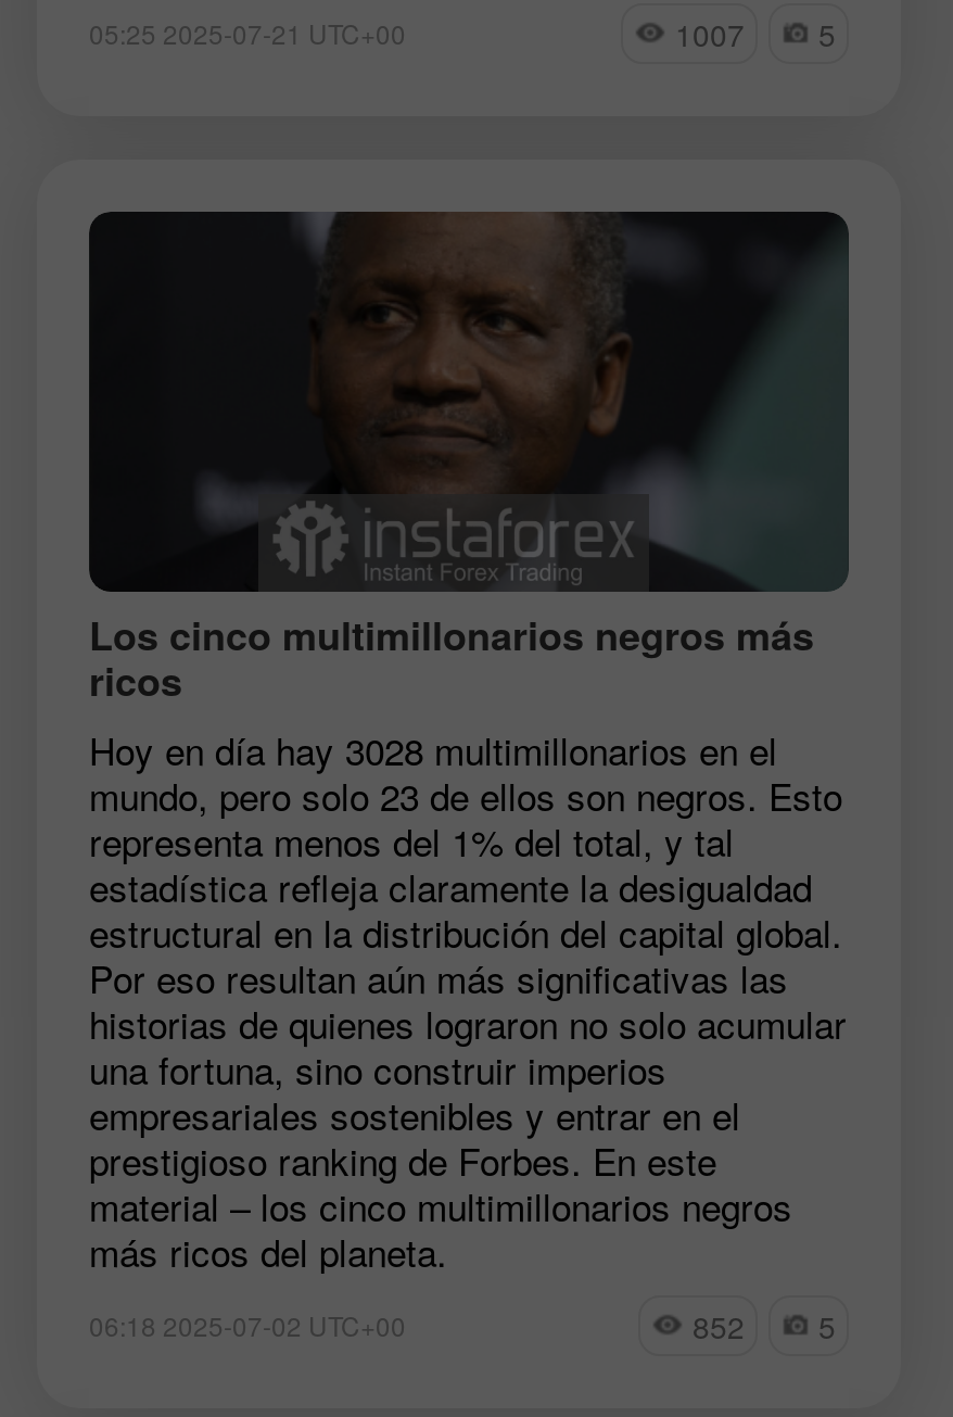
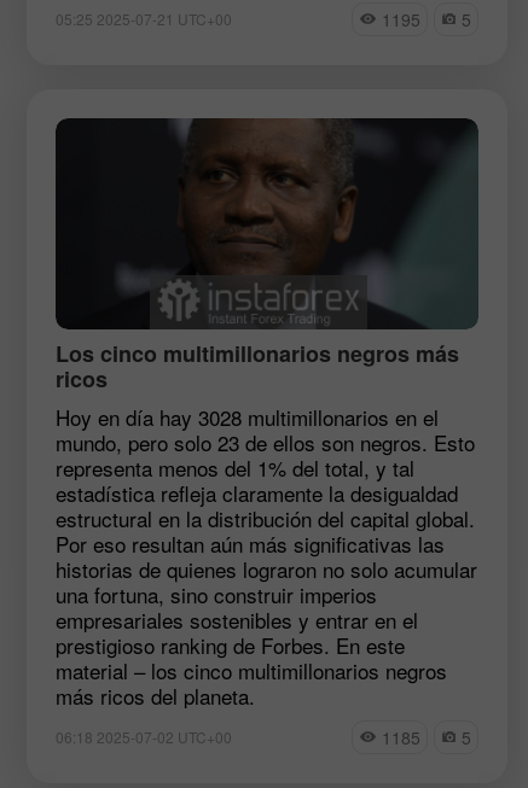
[675,12,836,55] 1007 5 -> [382,7,471,31] 1195 5
[692,1304,836,1348] 852 5 -> [382,725,471,749] 1185 5

